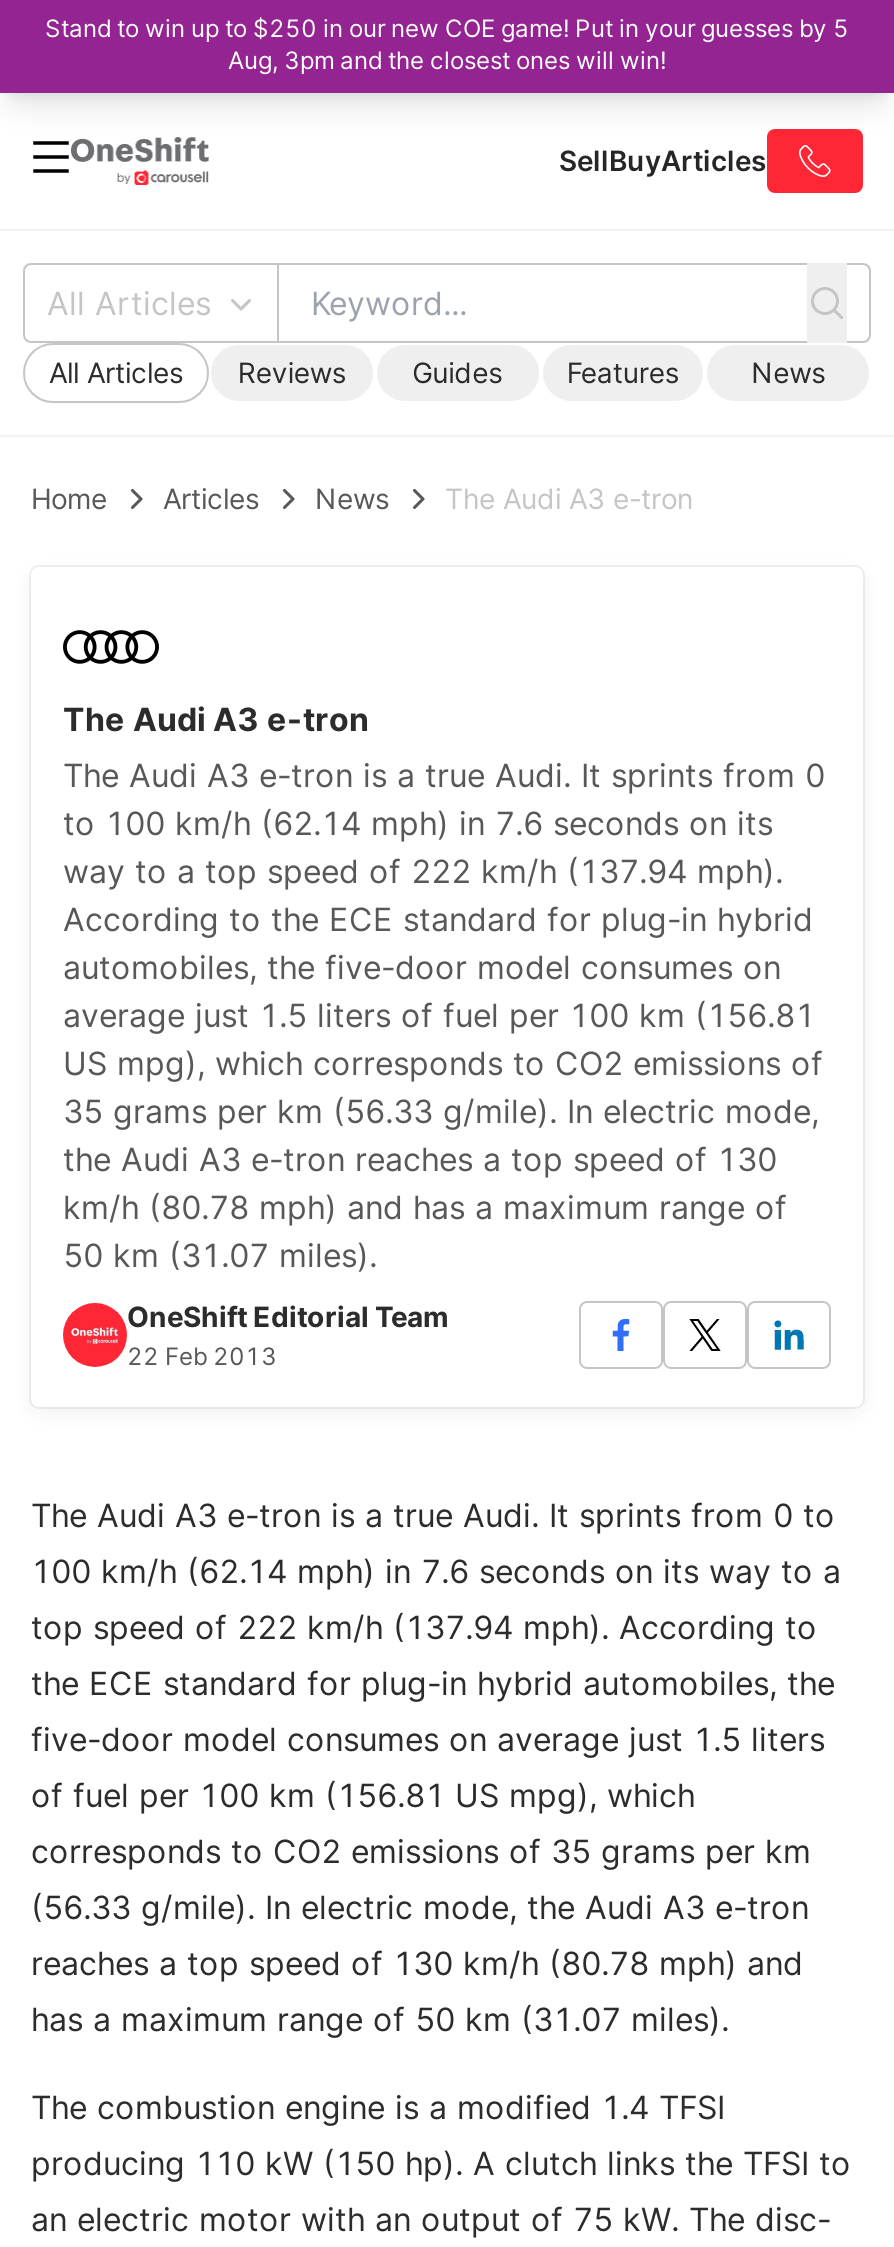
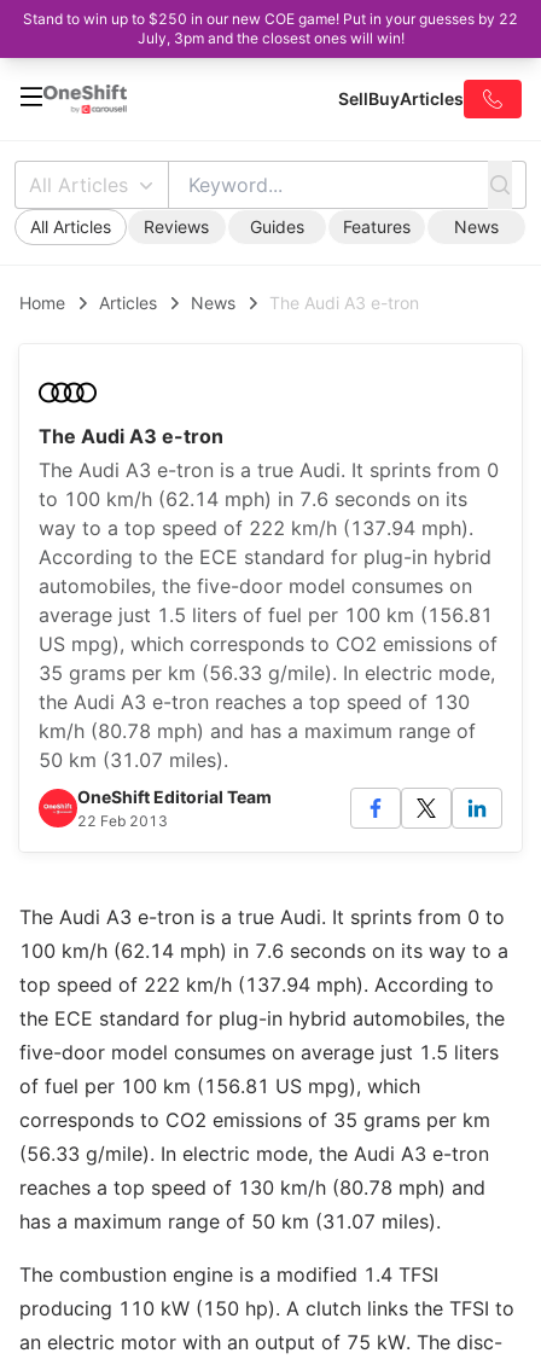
[45,13,849,43] Stand to win up to $250 in our new COE game! Put in your guesses by 5 -> [23,10,518,28] Stand to win up to $250 in our new COE game! Put in your guesses by 22
[228,45,666,75] Aug, 3pm and the closest ones will win! -> [137,29,404,47] July, 3pm and the closest ones will win!

